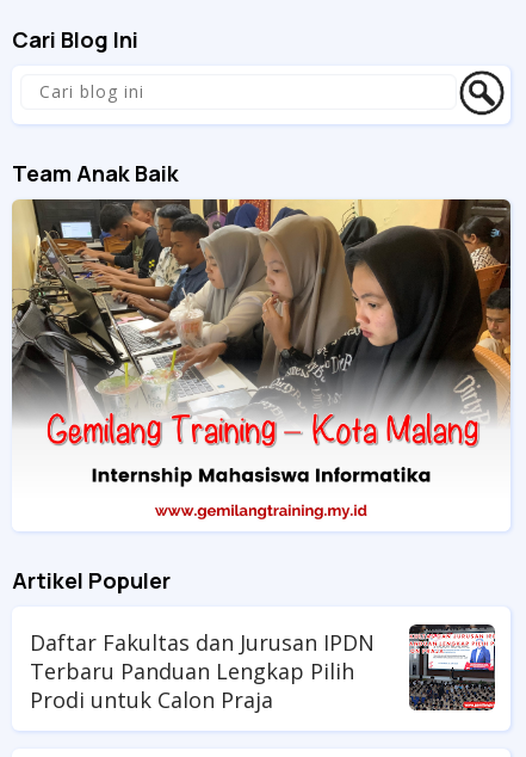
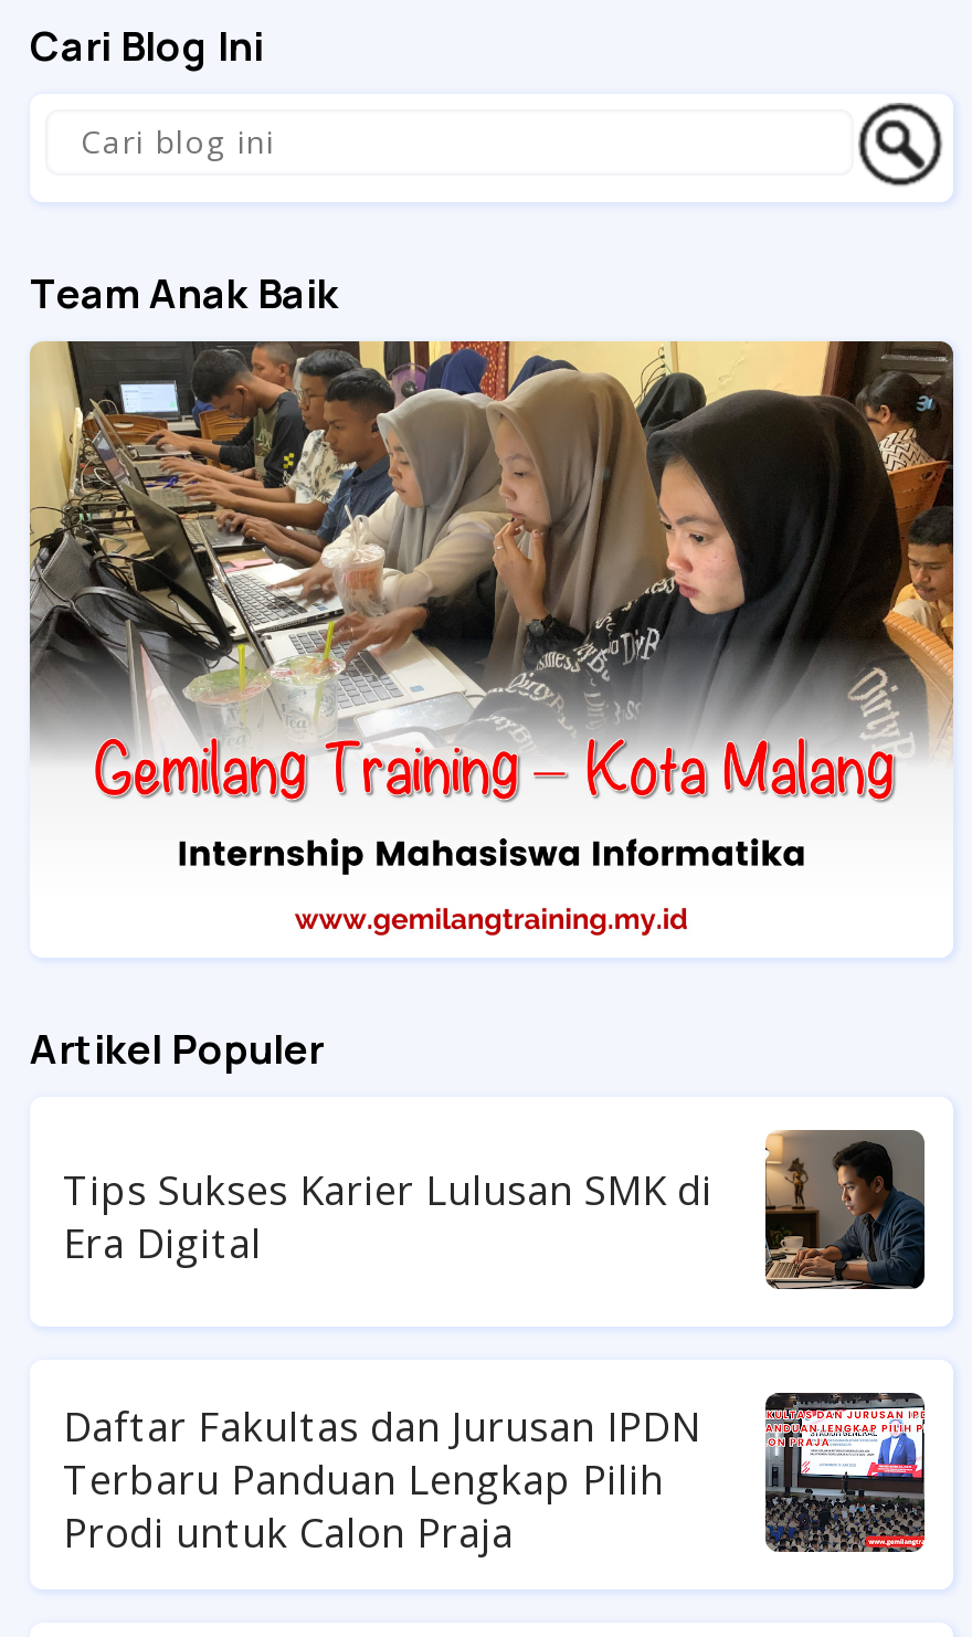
none -> [63,1131,927,1290] [image] | Tips Sukses Karier Lulusan SMK di | Era Digital

